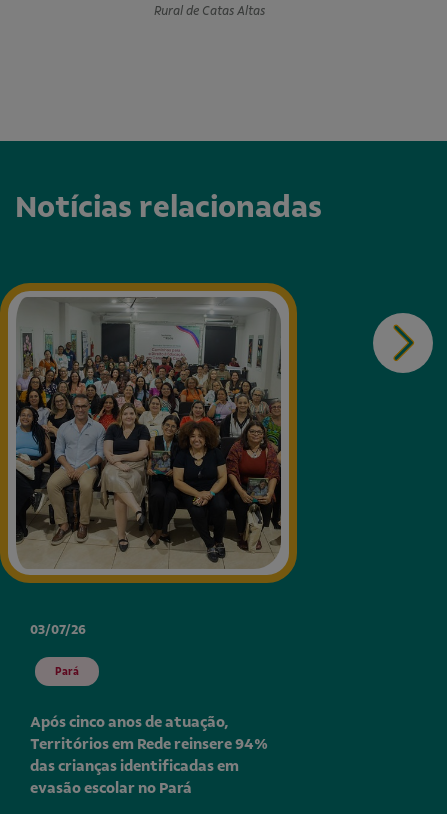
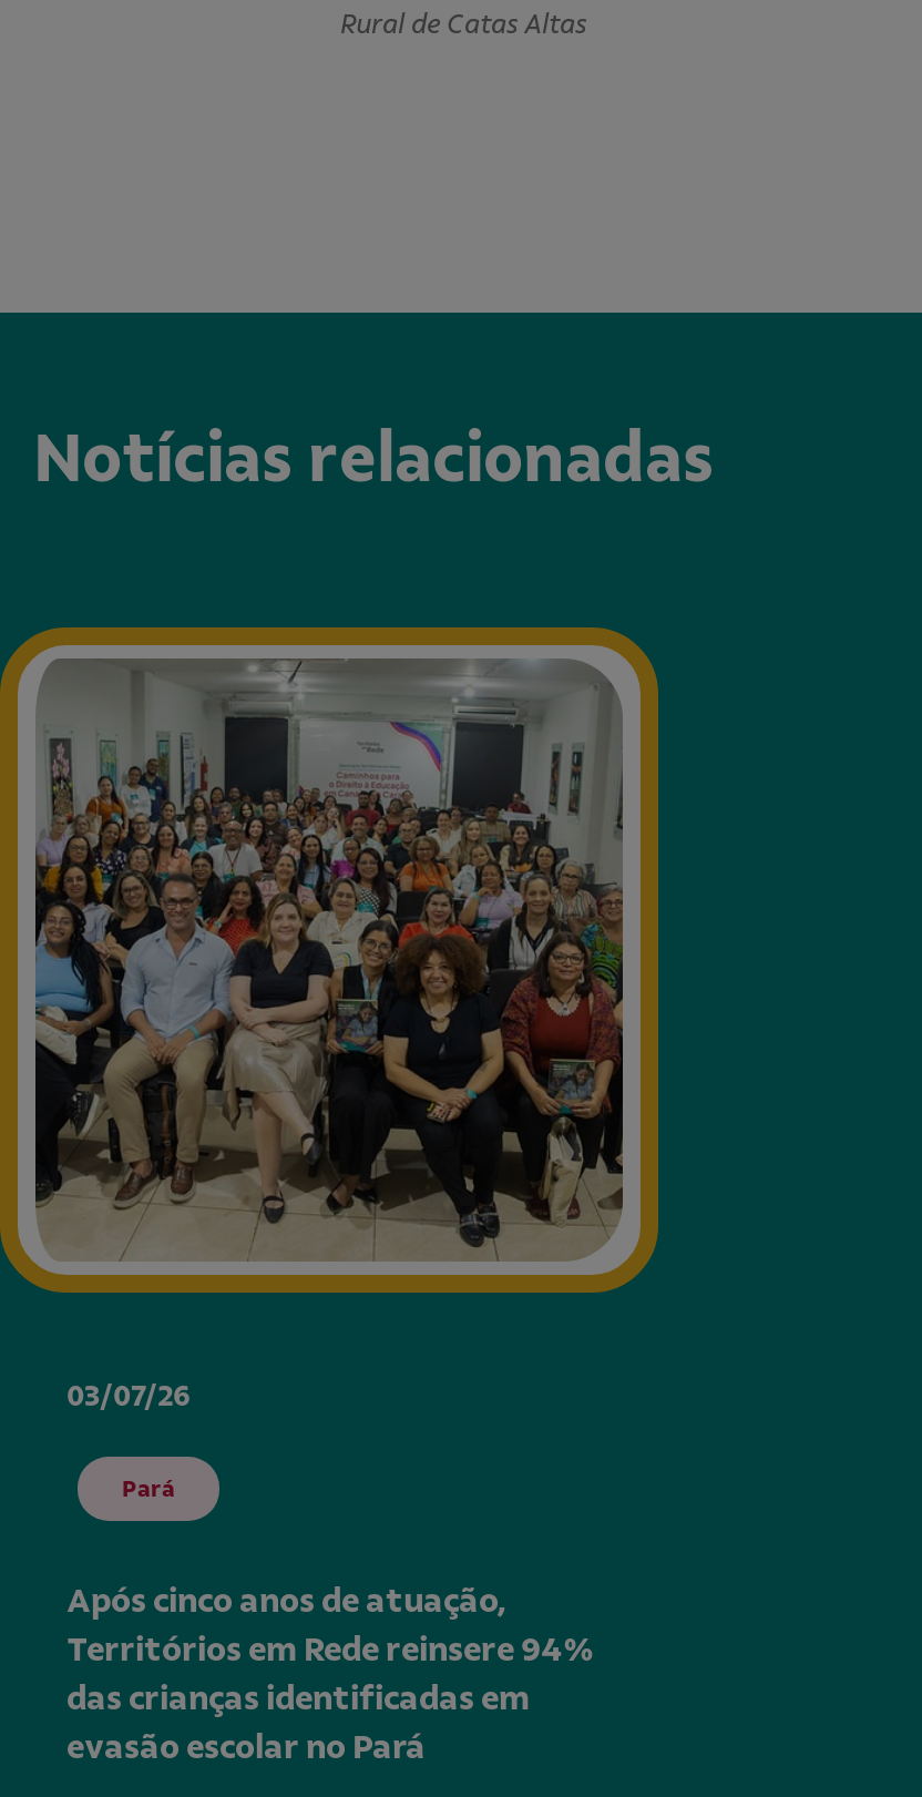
[372,312,434,374] [image] -> none

